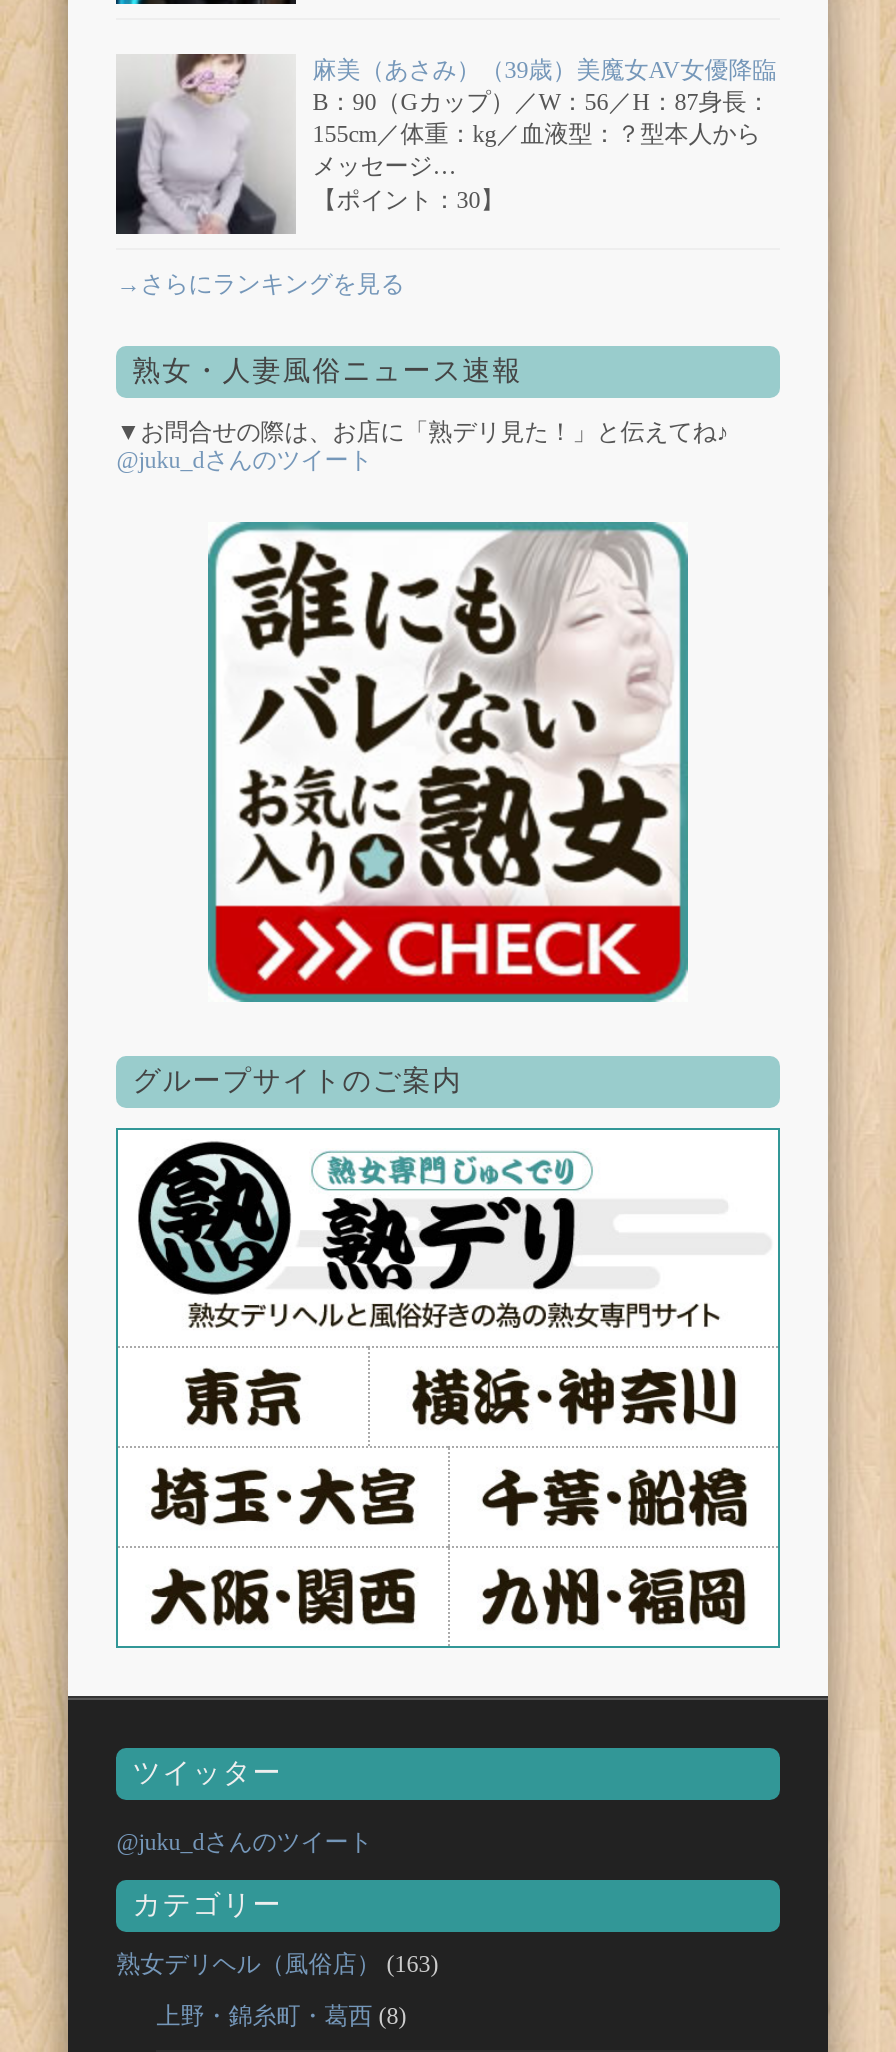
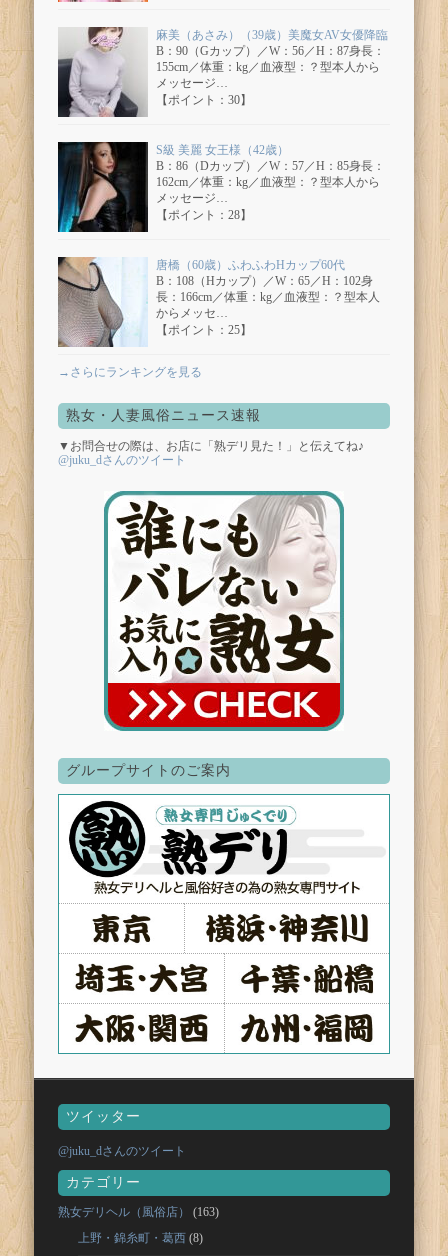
none -> [57,141,385,230] [image] | S級 美麗 女王様（42歳） | B：86（Dカップ）／W：57／H：85身長： | 162cm／体重：kg／血液型：？型本人から | メッセージ… | 【ポイント：28】
none -> [57,256,380,347] [image] | 唐橋（60歳）ふわふわHカップ60代 | B：108（Hカップ）／W：65／H：102身 | 長：166cm／体重：kg／血液型：？型本人 | からメッセ… | 【ポイント：25】

